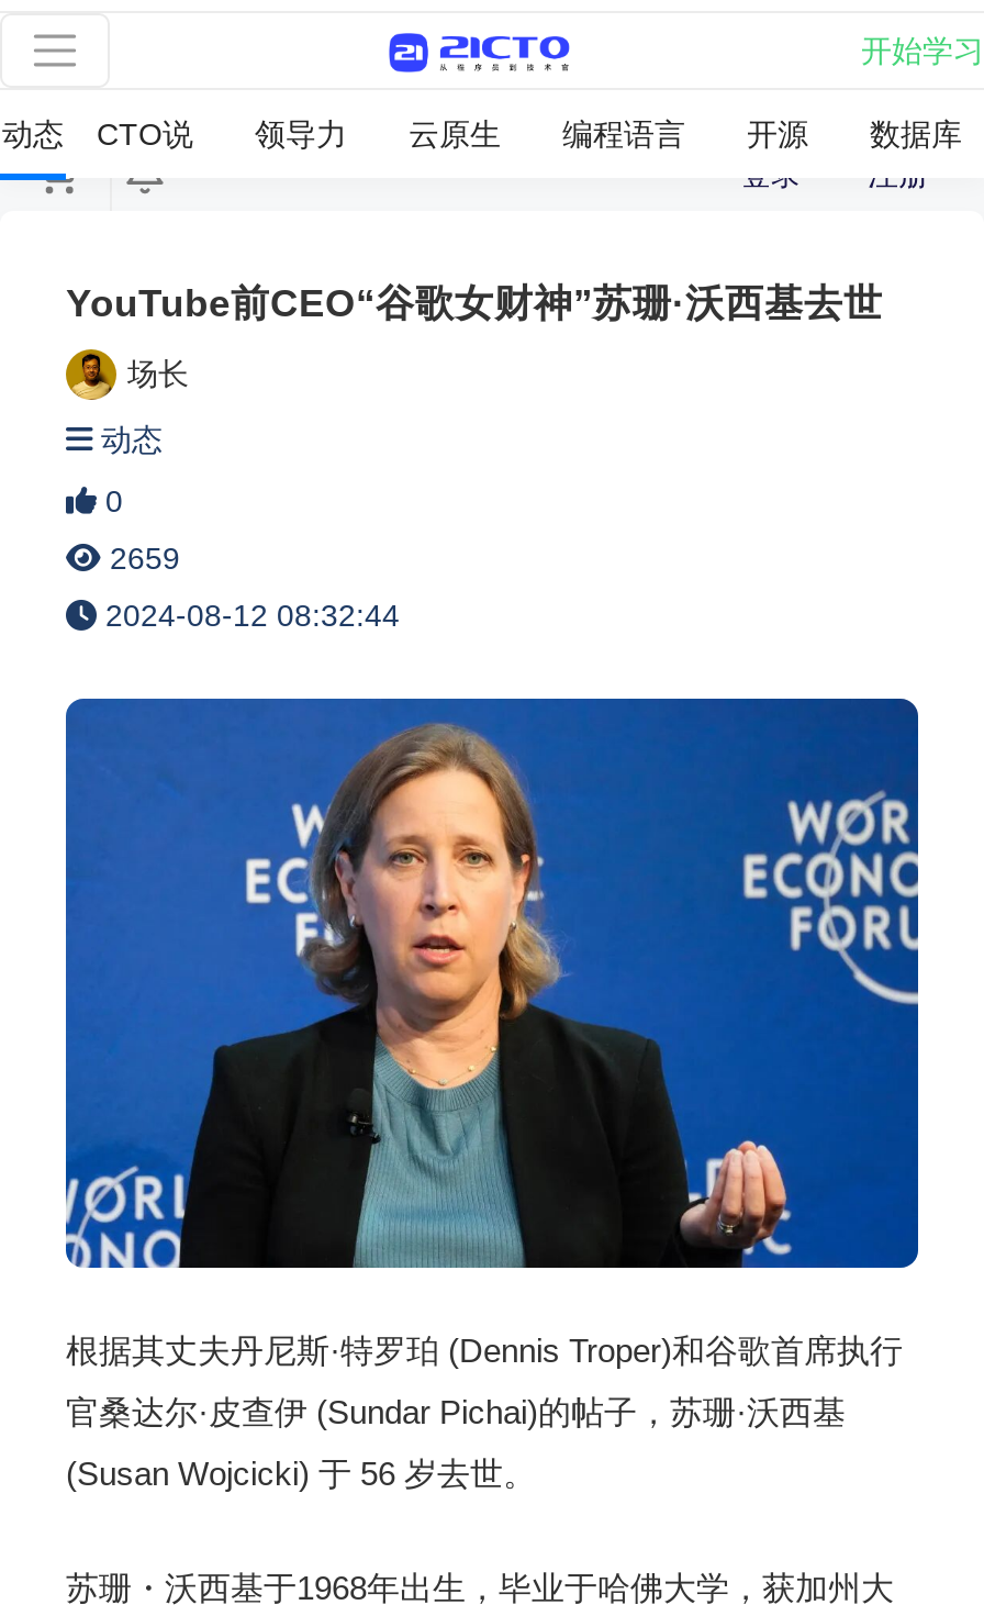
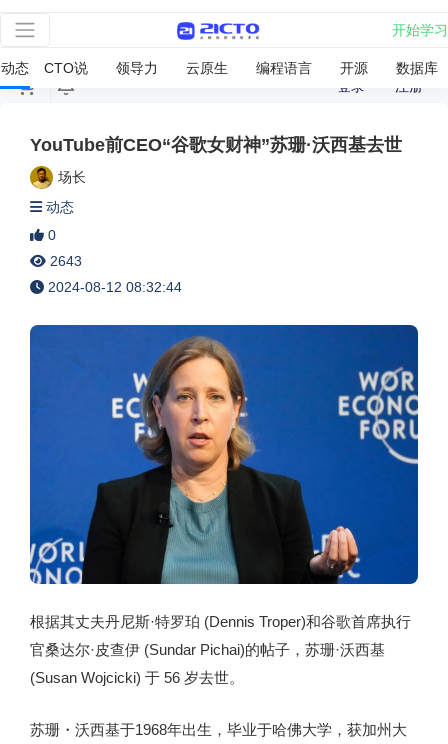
[101,540,180,576] 2659 -> [46,253,82,269] 2643

